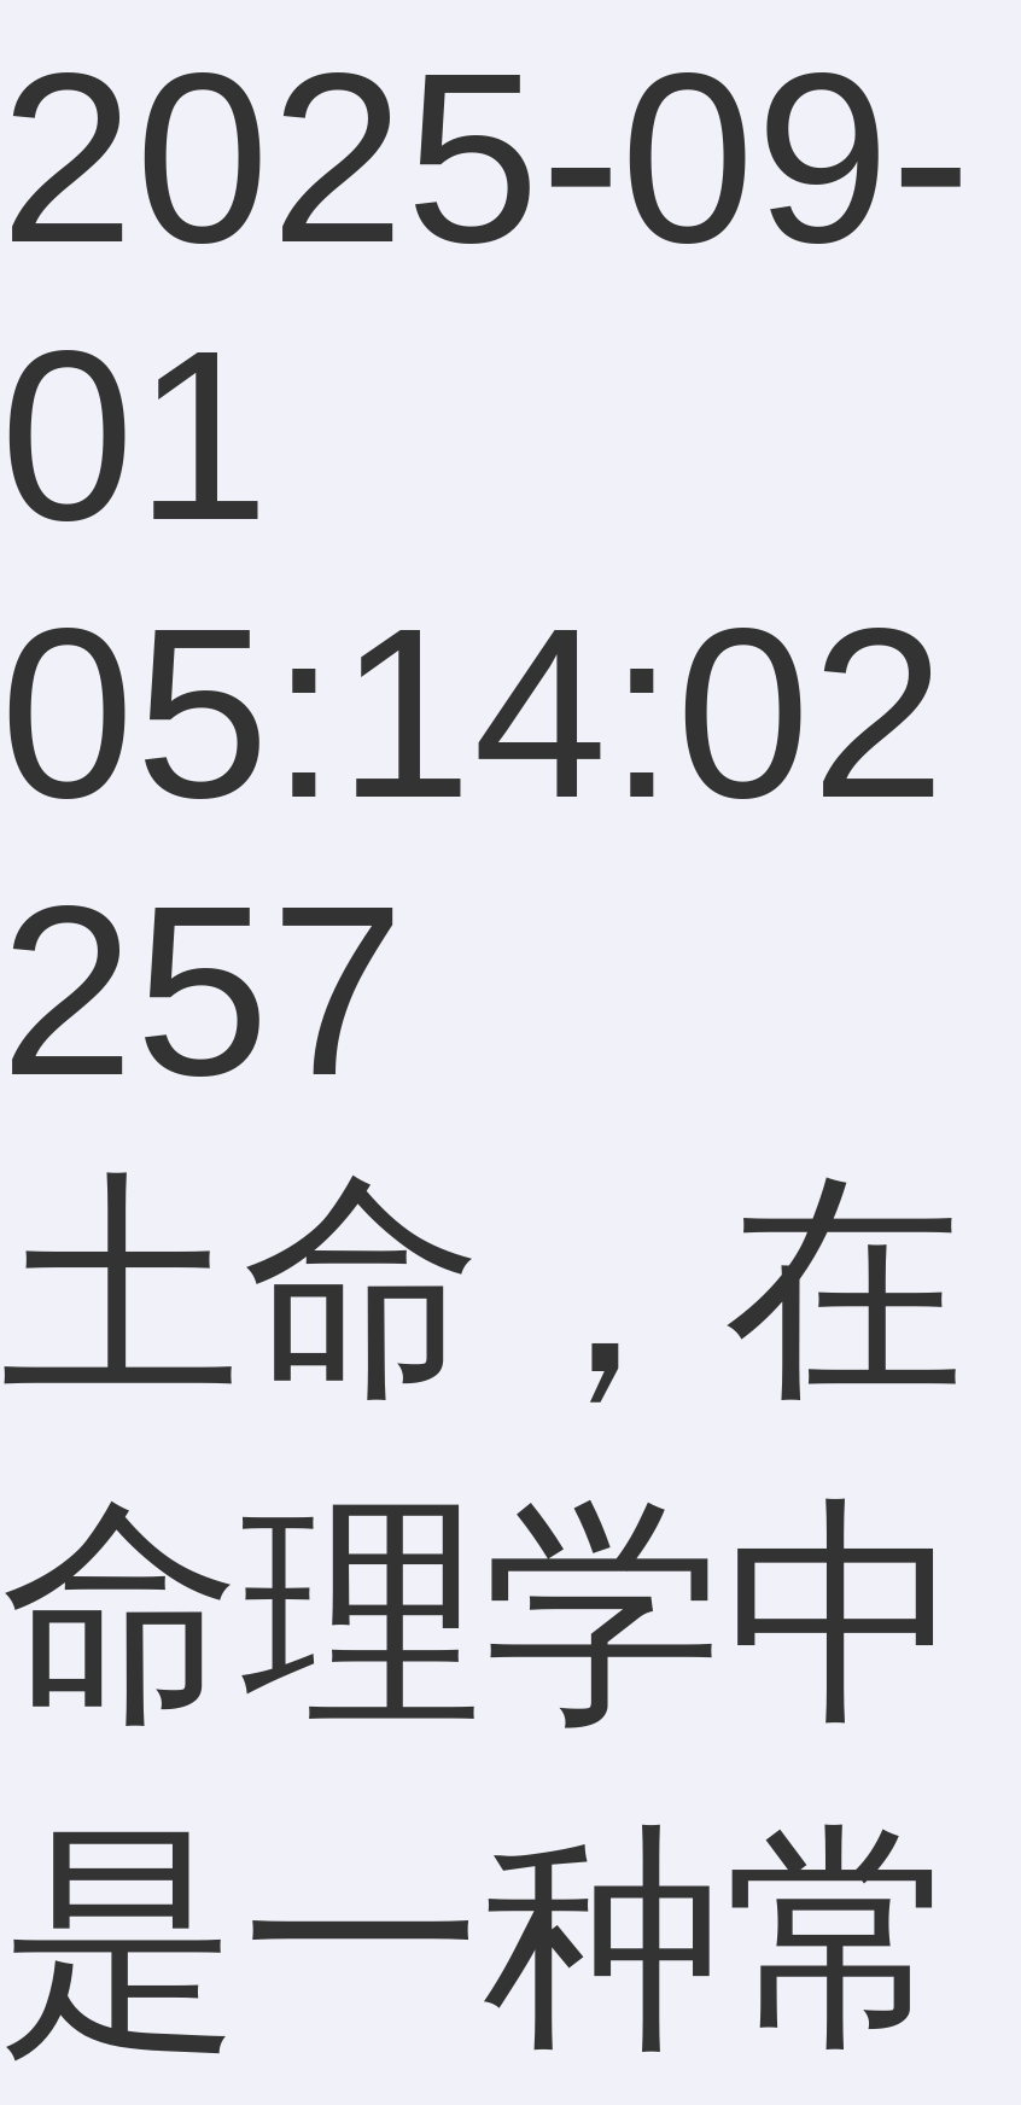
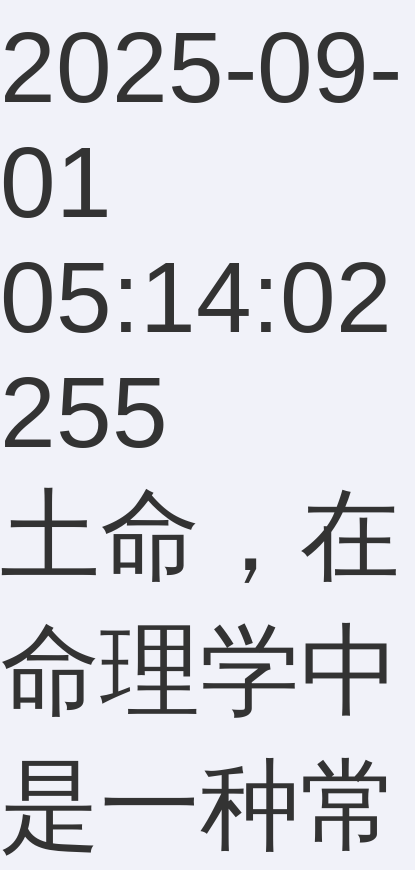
[0,855,406,1125] 257 -> [0,356,168,468] 255

